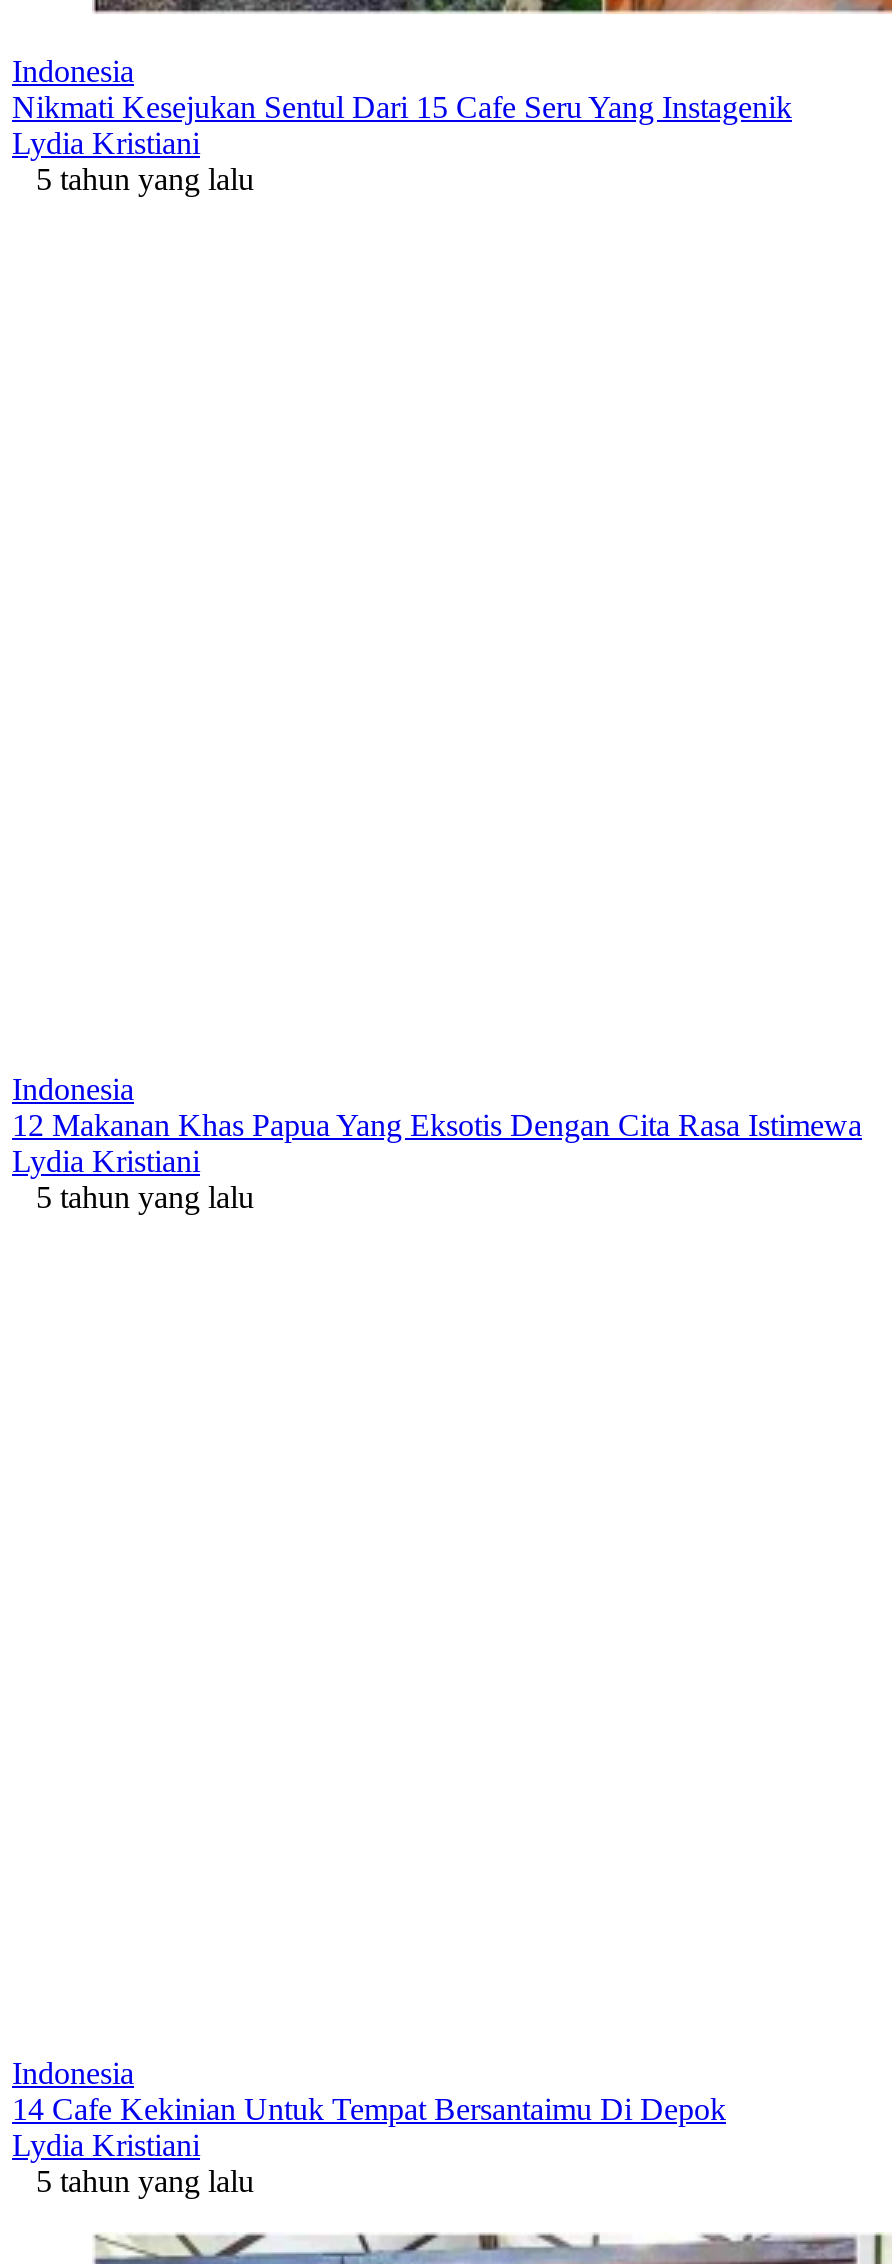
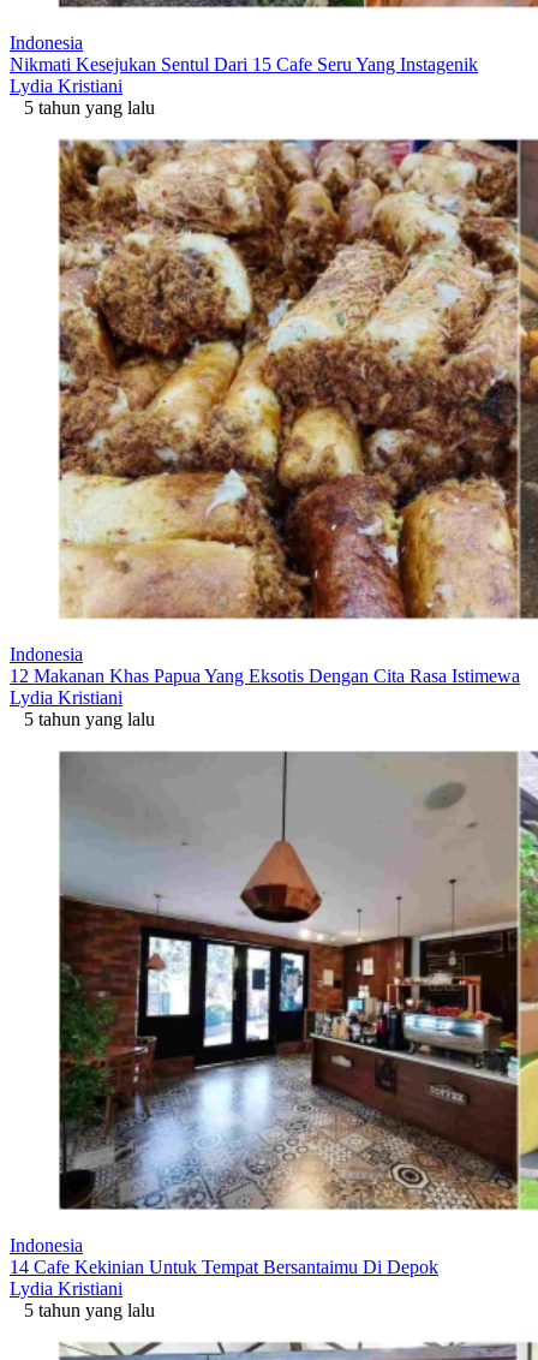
none -> [58,138,534,620] [image]
none -> [58,750,534,1211] [image]

